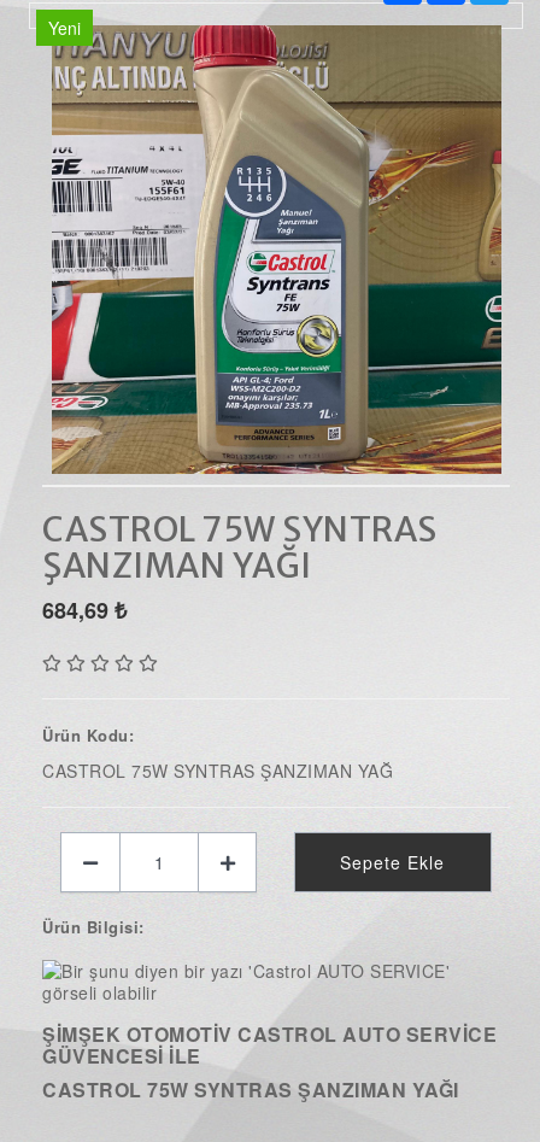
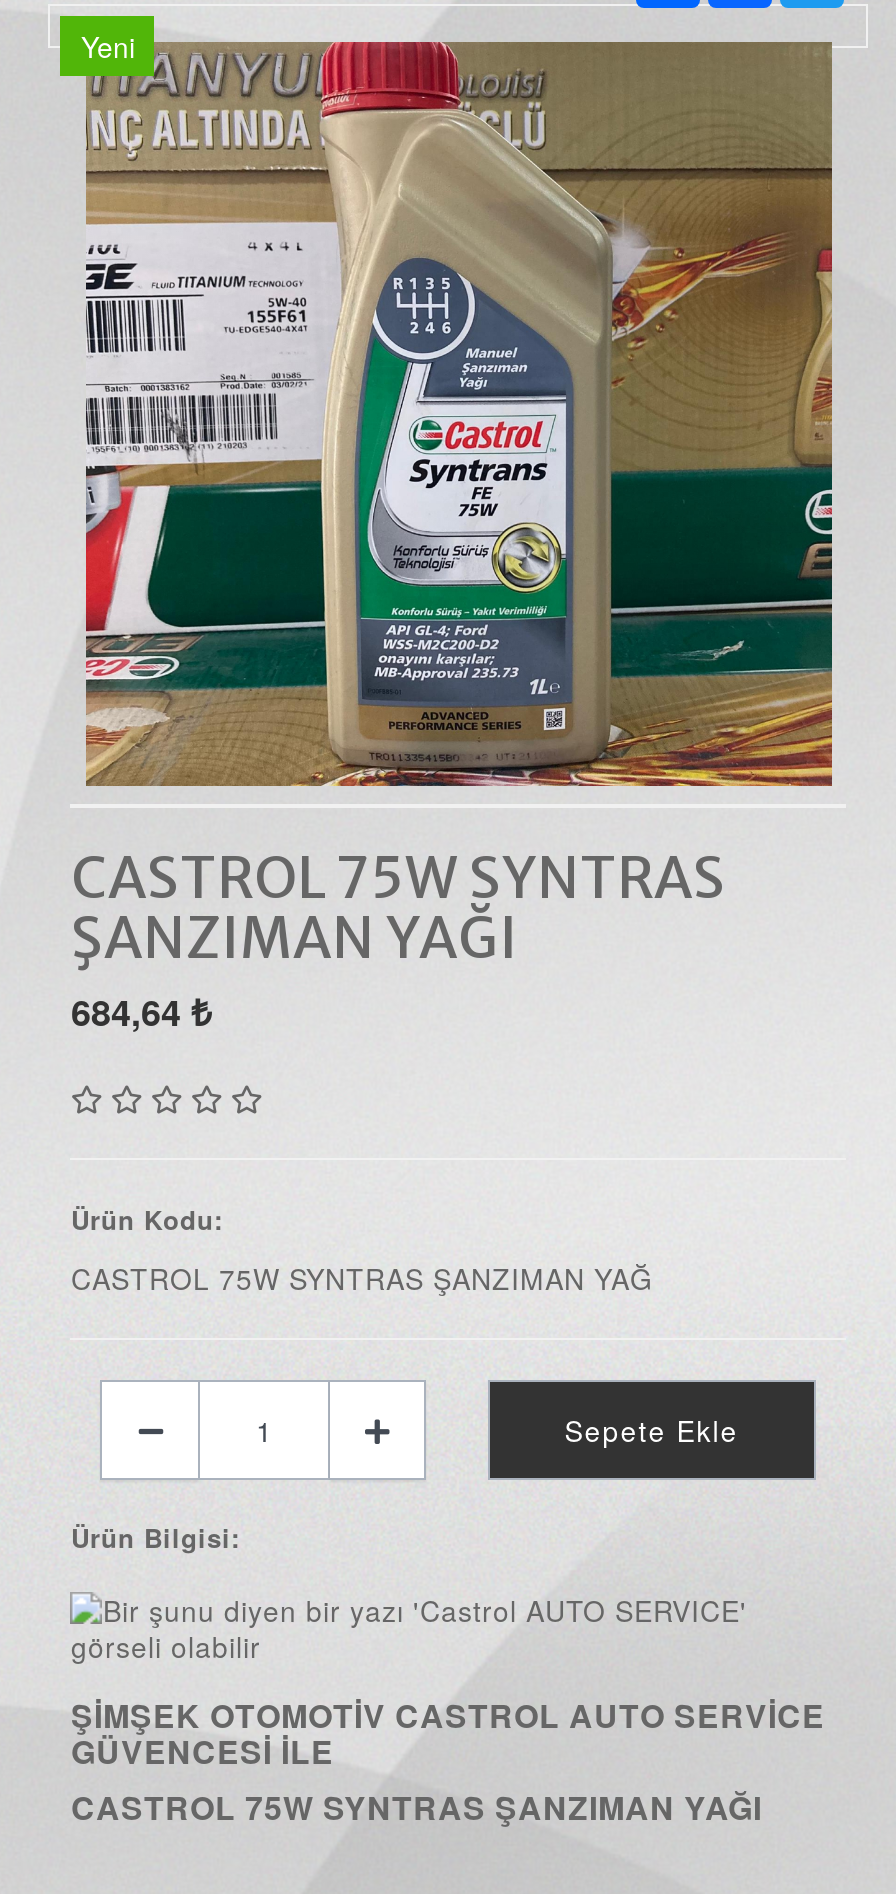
[43,595,127,626] 684,69 ₺ -> [71,986,211,1038] 684,64 ₺

